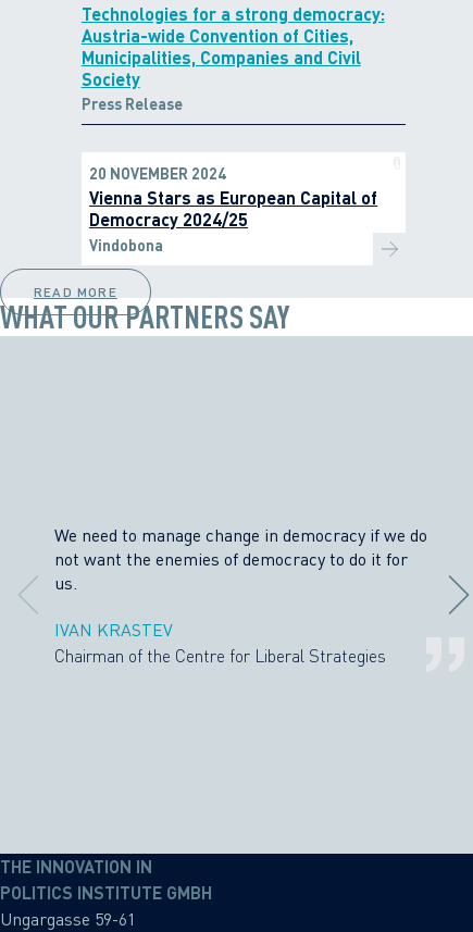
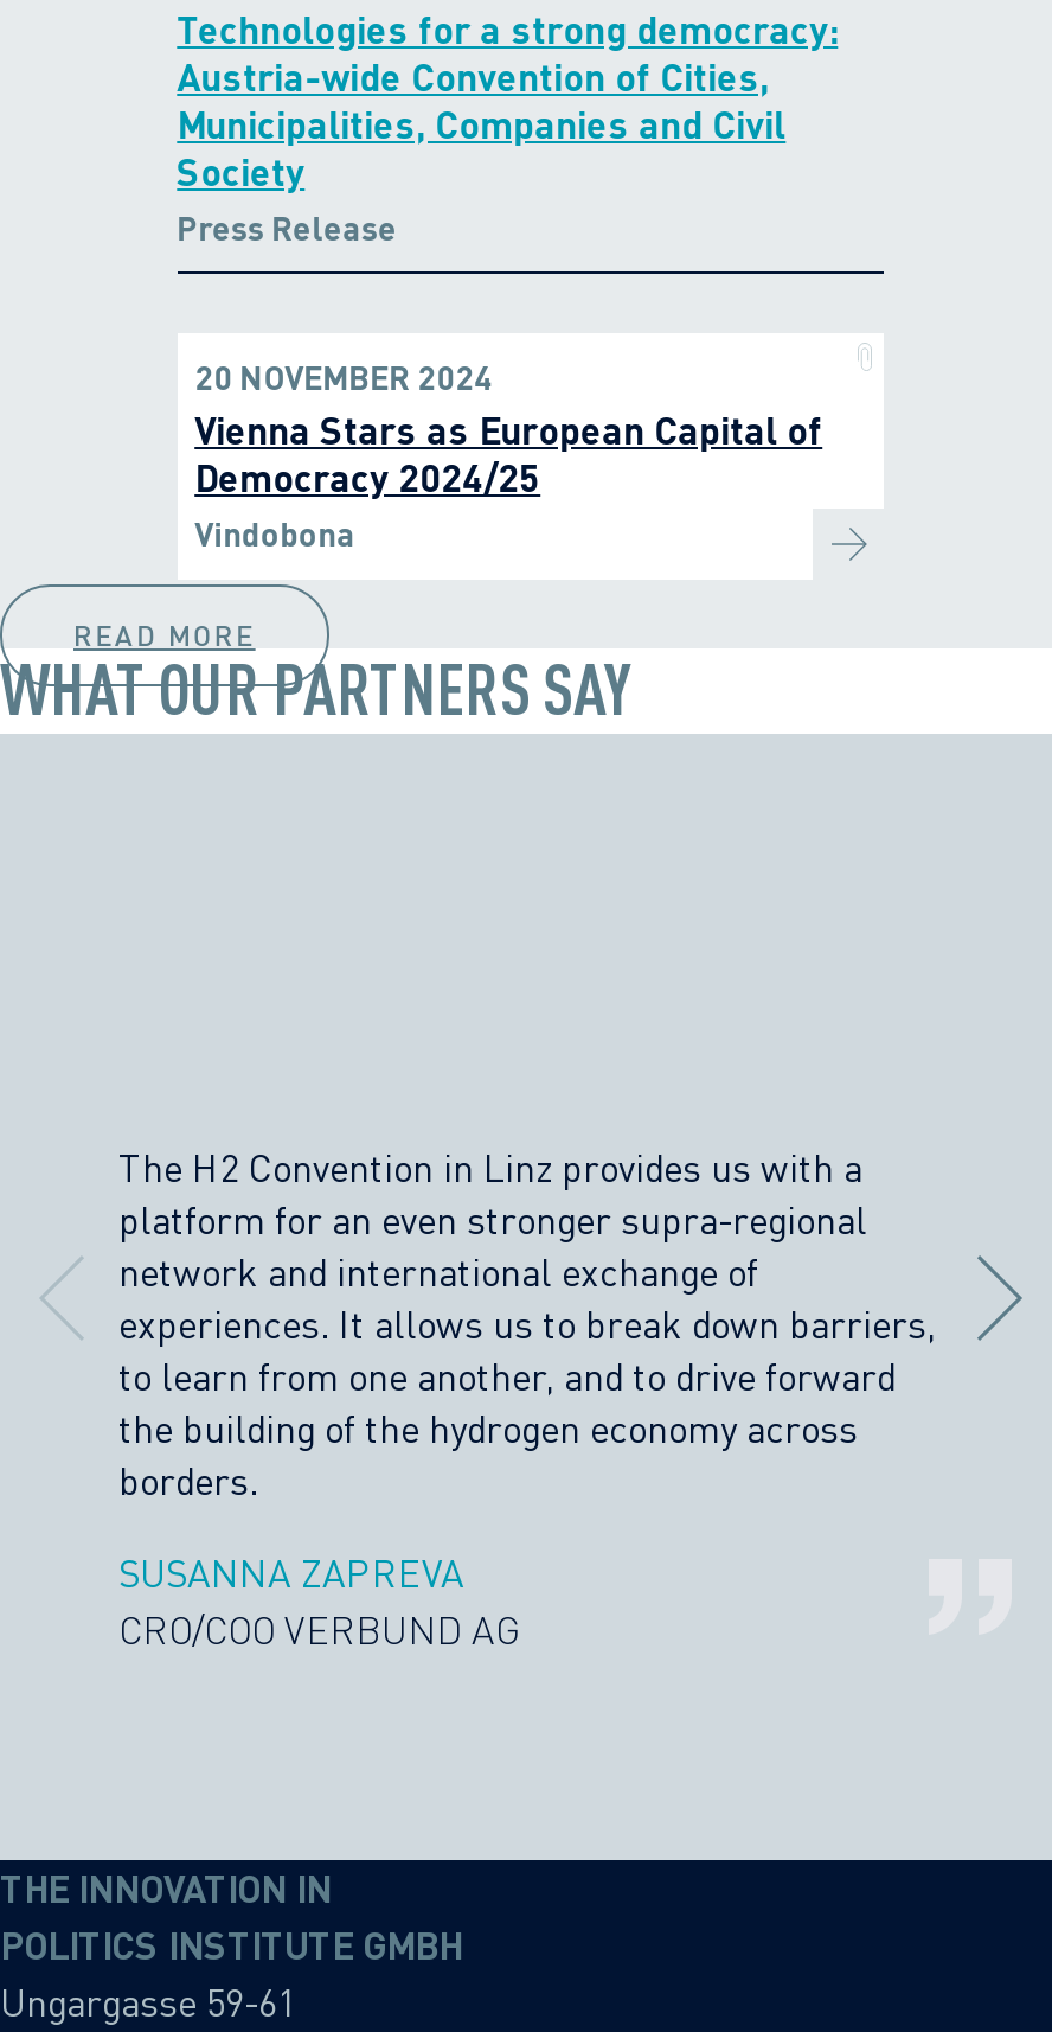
[54,525,427,594] We need to manage change in democracy if we do | not want the enemies of democracy to do it for | us. -> [118,1144,936,1504] The H2 Convention in Linz provides us with a | platform for an even stronger supra-regional | network and international exchange of | experiences. It allows us to break down barriers, | to learn from one another, and to drive forward | the building of the hydrogen economy across | borders.
[54,619,386,666] IVAN KRASTEV | Chairman of the Centre for Liberal Strategies -> [118,1549,519,1654] SUSANNA ZAPREVA | CRO/COO VERBUND AG

